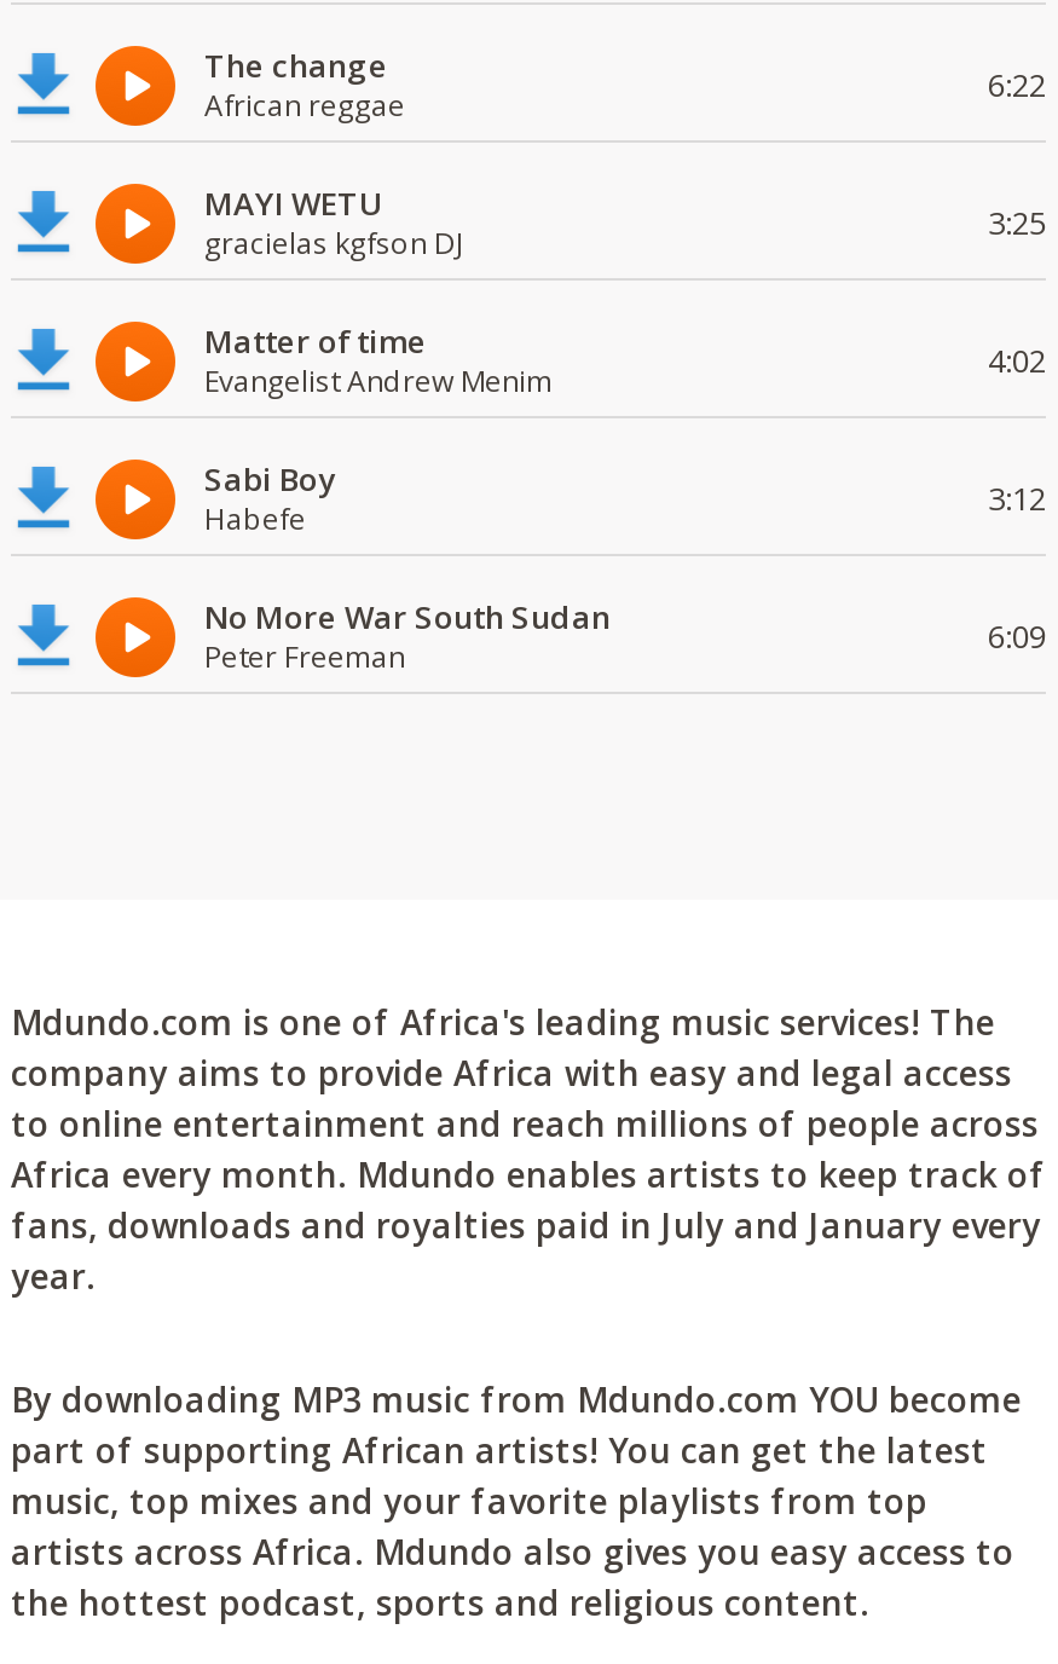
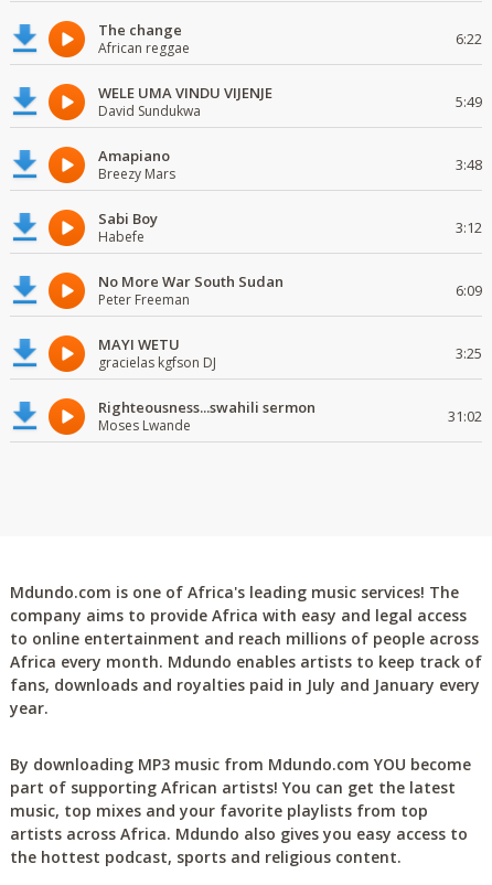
none -> [98,83,482,120] WELE UMA VINDU VIJENJE | David Sundukwa | 5:49
moved [204,181,1046,264] -> [98,334,482,372]: MAYI WETU | gracielas kgfson DJ | 3:25
[204,319,1046,401] Matter of time | Evangelist Andrew Menim | 4:02 -> [98,146,482,183] Amapiano | Breezy Mars | 3:48
none -> [98,397,482,435] Righteousness...swahili sermon | Moses Lwande | 31:02

